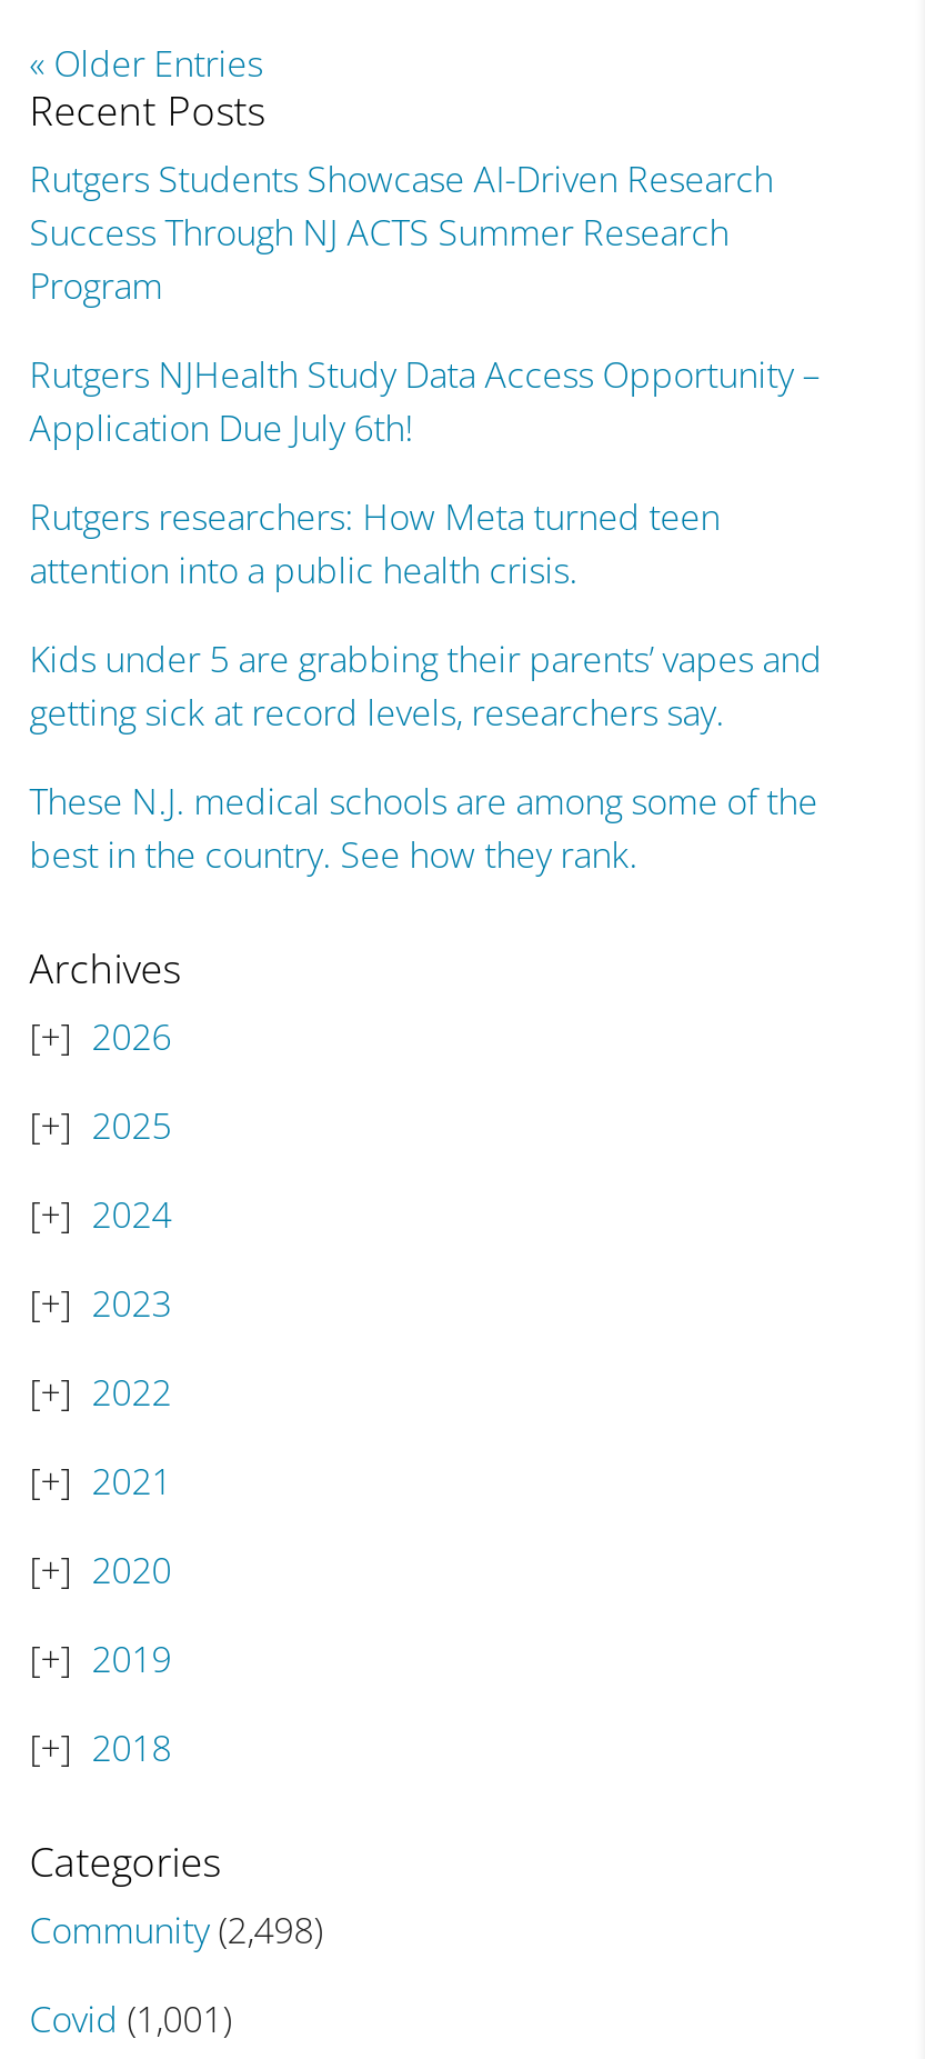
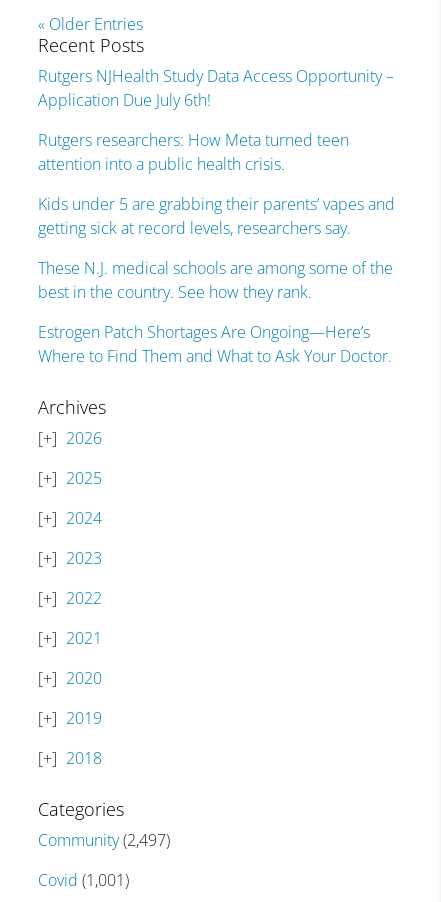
[30,154,774,310] Rutgers Students Showcase AI-Driven Research | Success Through NJ ACTS Summer Research | Program -> none
moved [30,350,822,879] -> [38,65,395,303]: Rutgers NJHealth Study Data Access Opportunity – | Application Due July 6th! | Rutgers researchers: How Meta turned teen | attention into a public health crisis. | Kids under 5 are grabbing their parents’ vapes and | getting sick at record levels, researchers say. | These N.J. medical schools are among some of the | best in the country. See how they rank.
none -> [38,321,392,367] Estrogen Patch Shortages Are Ongoing—Here’s | Where to Find Them and What to Ask Your Doctor.
[30,1906,323,1955] Community (2,498) -> [38,829,170,851] Community (2,497)

